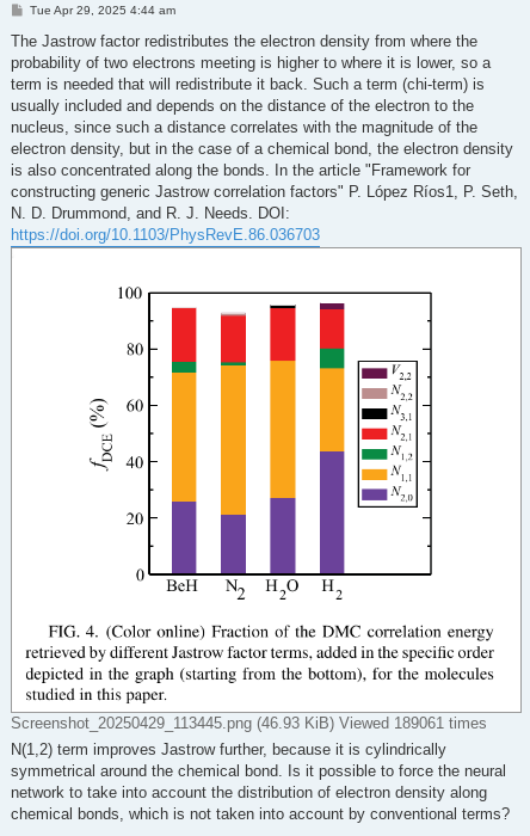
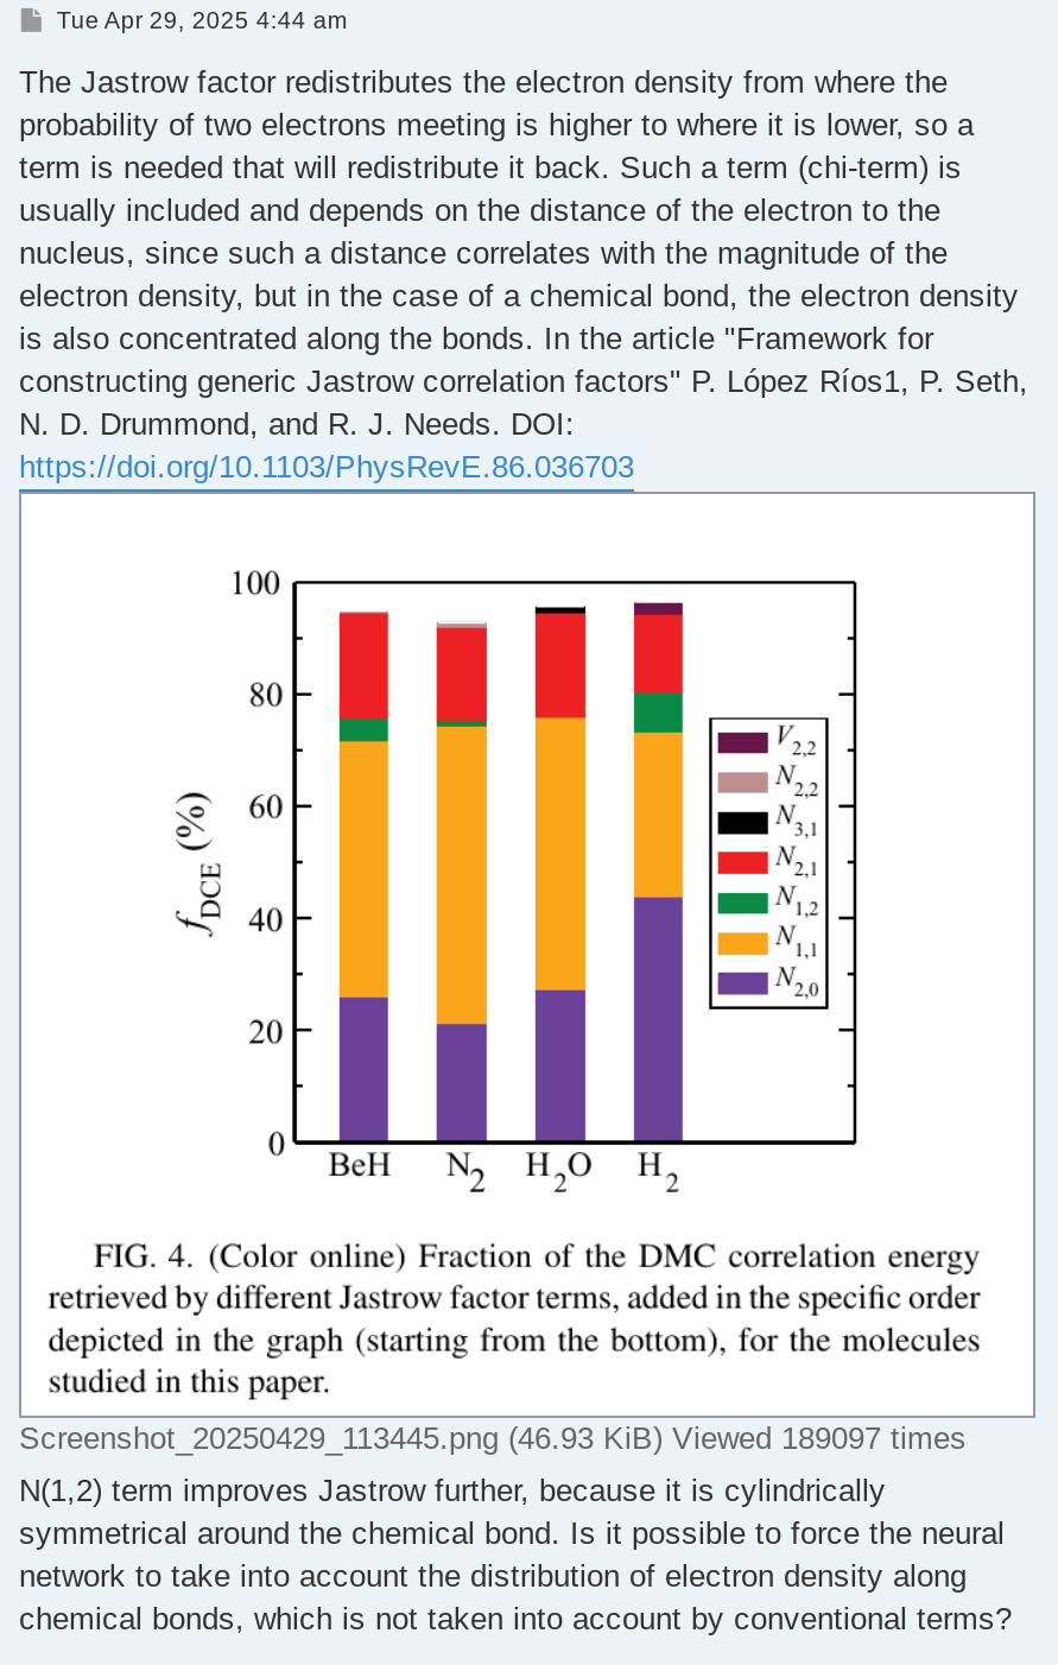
[11,715,487,733] Screenshot_20250429_113445.png (46.93 KiB) Viewed 189061 times -> [19,1422,967,1457] Screenshot_20250429_113445.png (46.93 KiB) Viewed 189097 times

